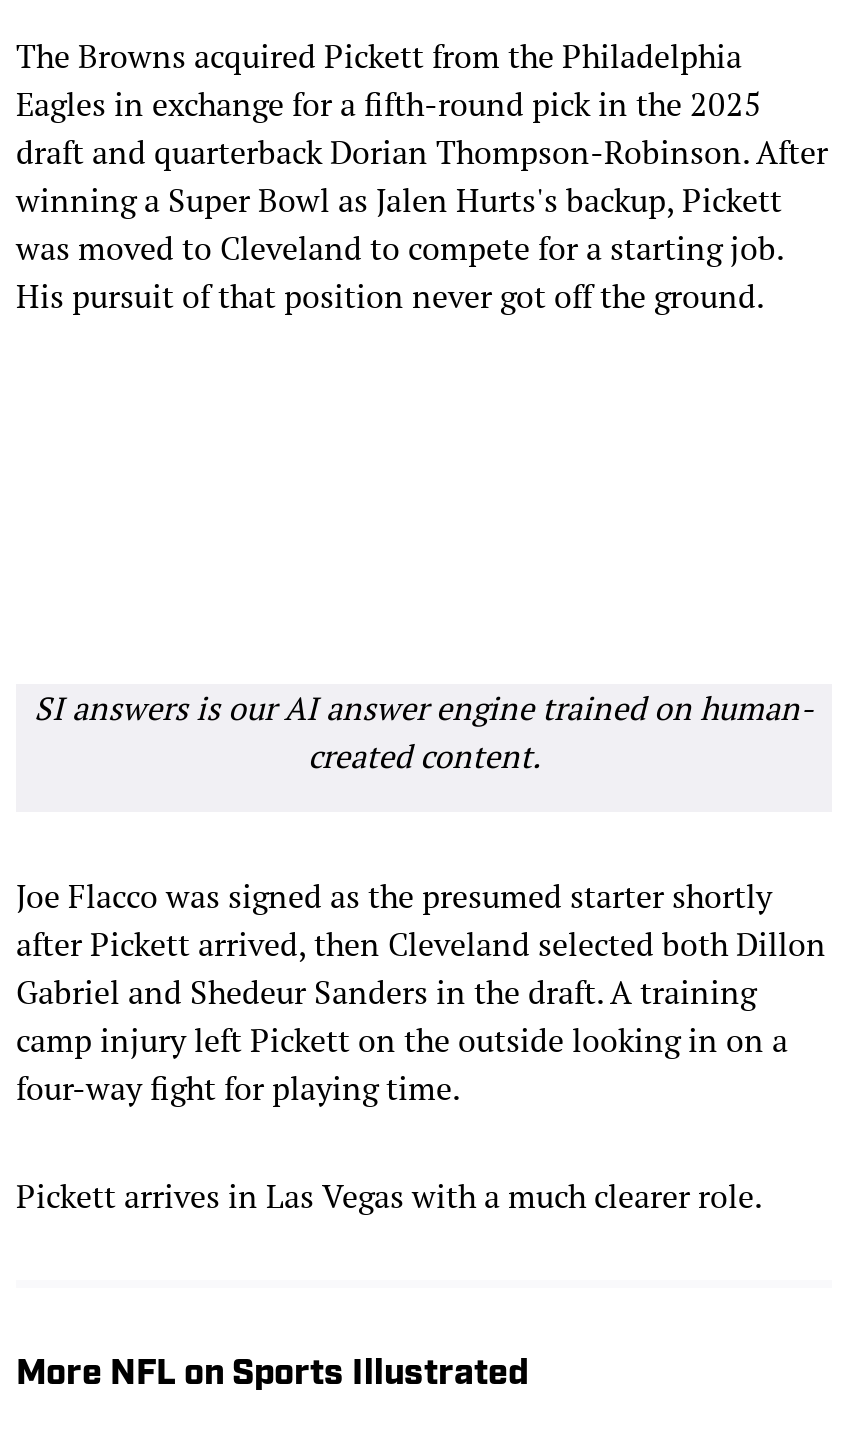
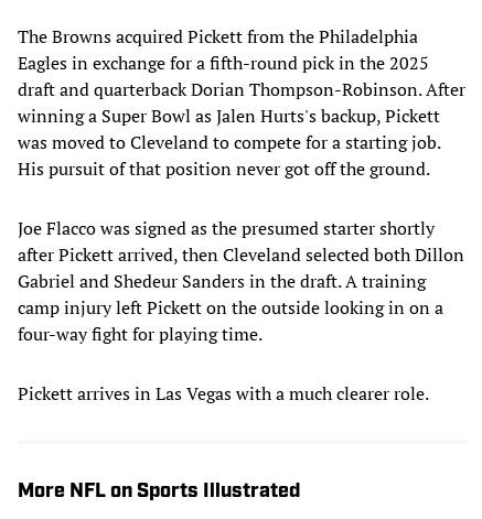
[34,686,814,778] SI answers is our AI answer engine trained on human- | created content. -> none

